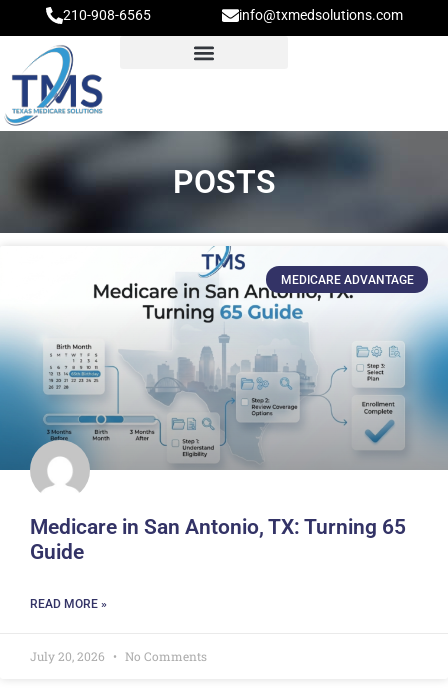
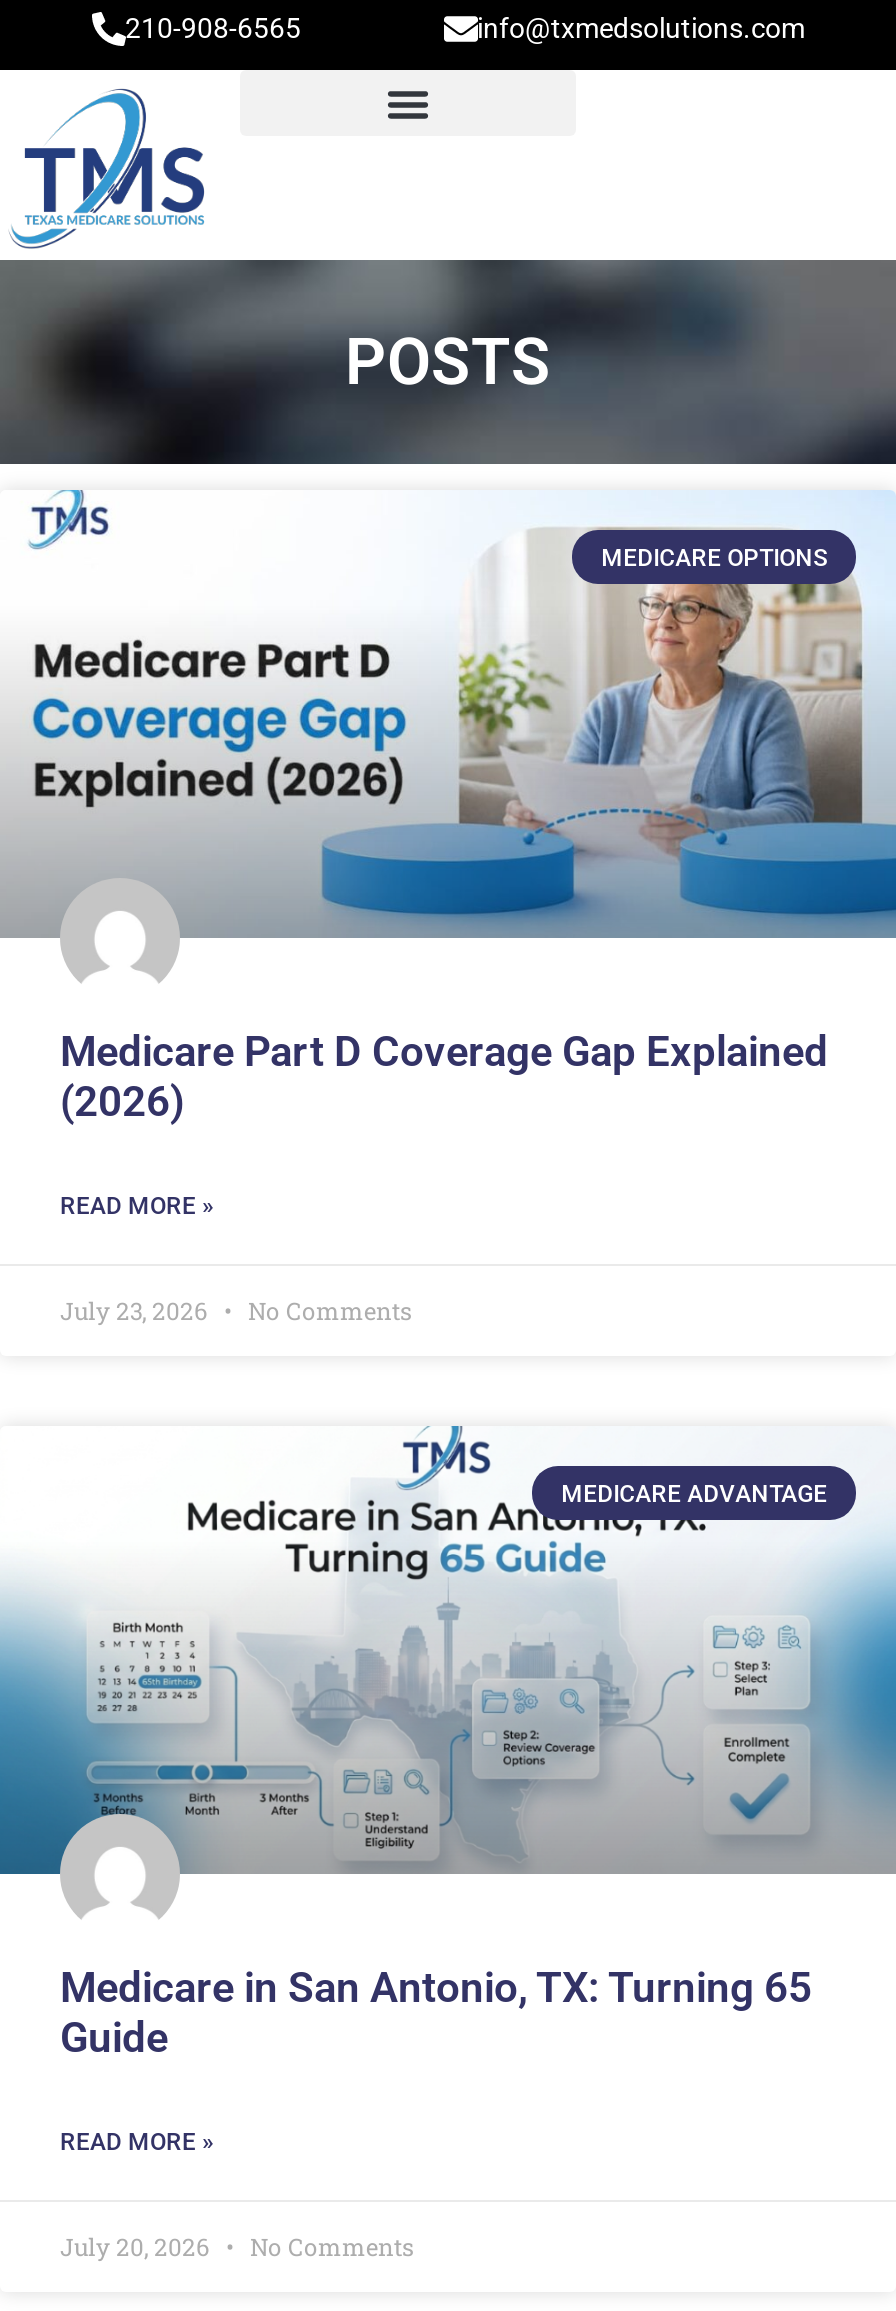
none -> [6,488,890,936] [image] | MEDICARE OPTIONS
none -> [60,1029,828,1327] Medicare Part D Coverage Gap Explained | (2026) | READ MORE » | July 23, 2026 | No Comments

